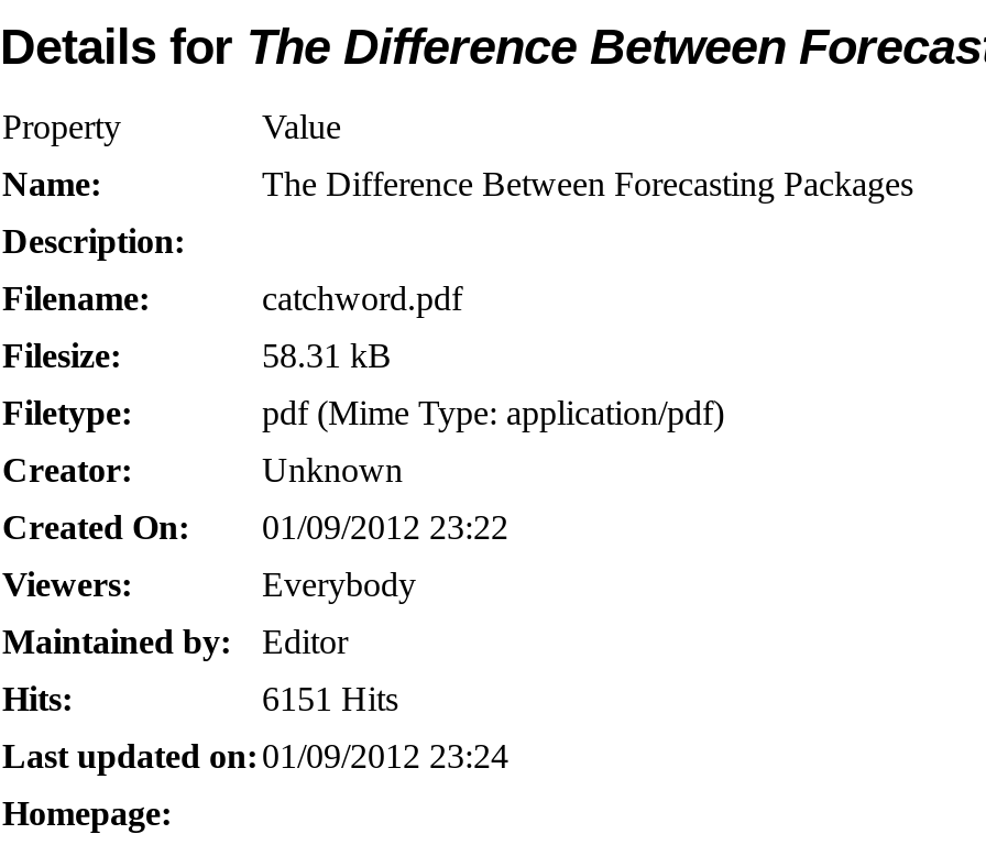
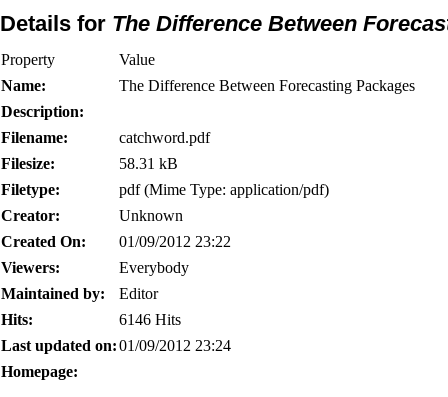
[262,679,398,717] 6151 Hits -> [119,311,181,328] 6146 Hits

